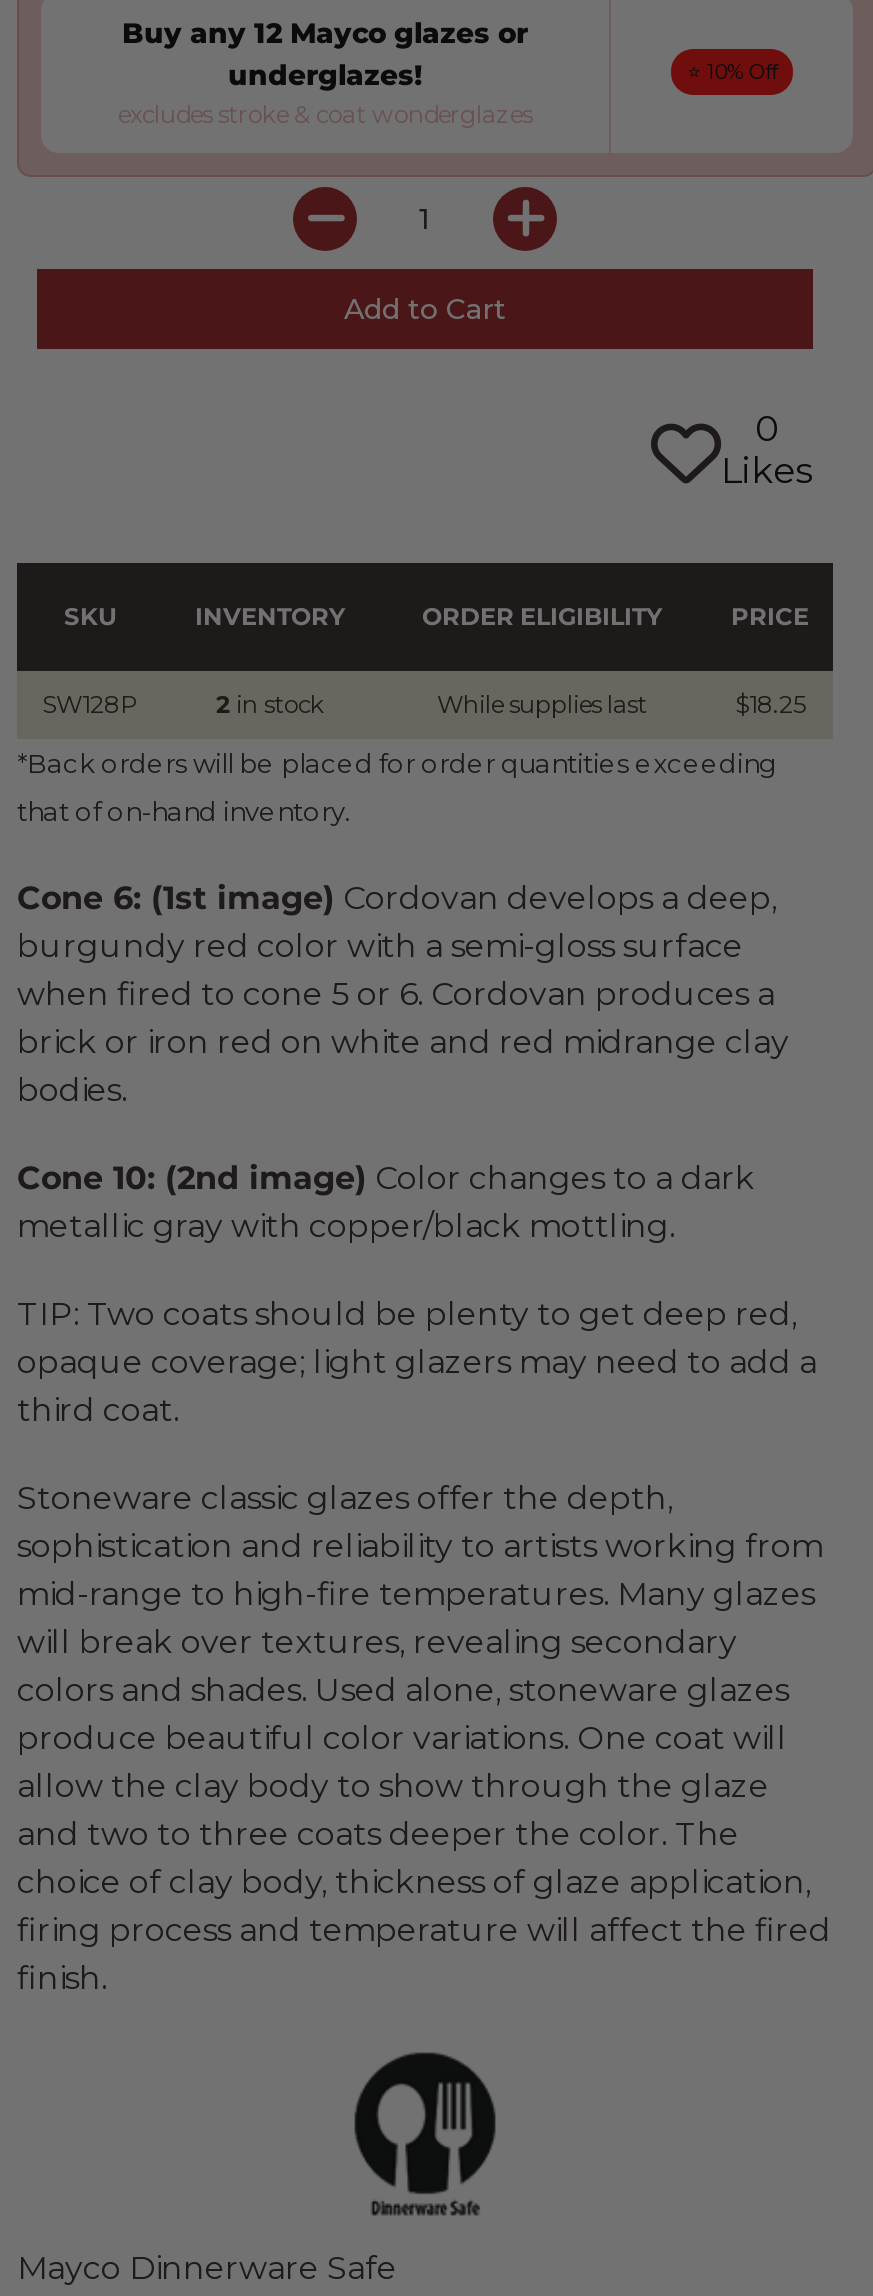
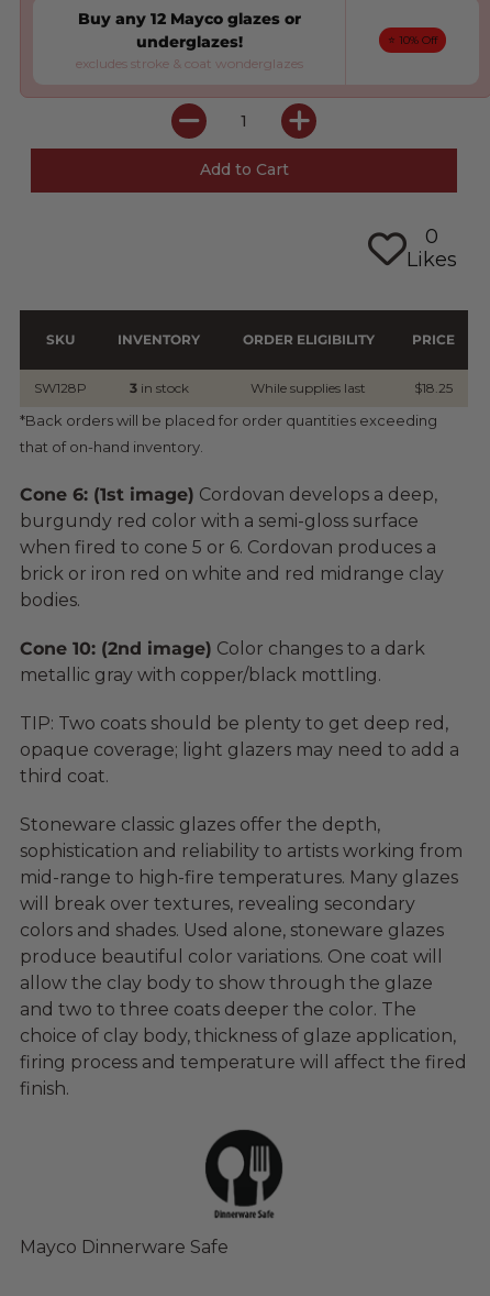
[216,689,324,719] 2 in stock -> [129,379,188,396] 3 in stock

